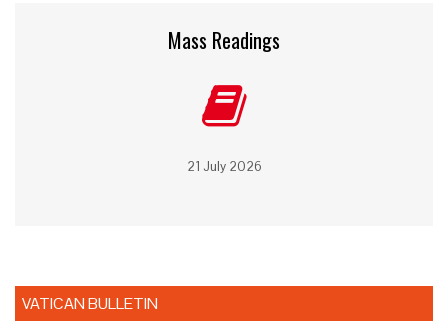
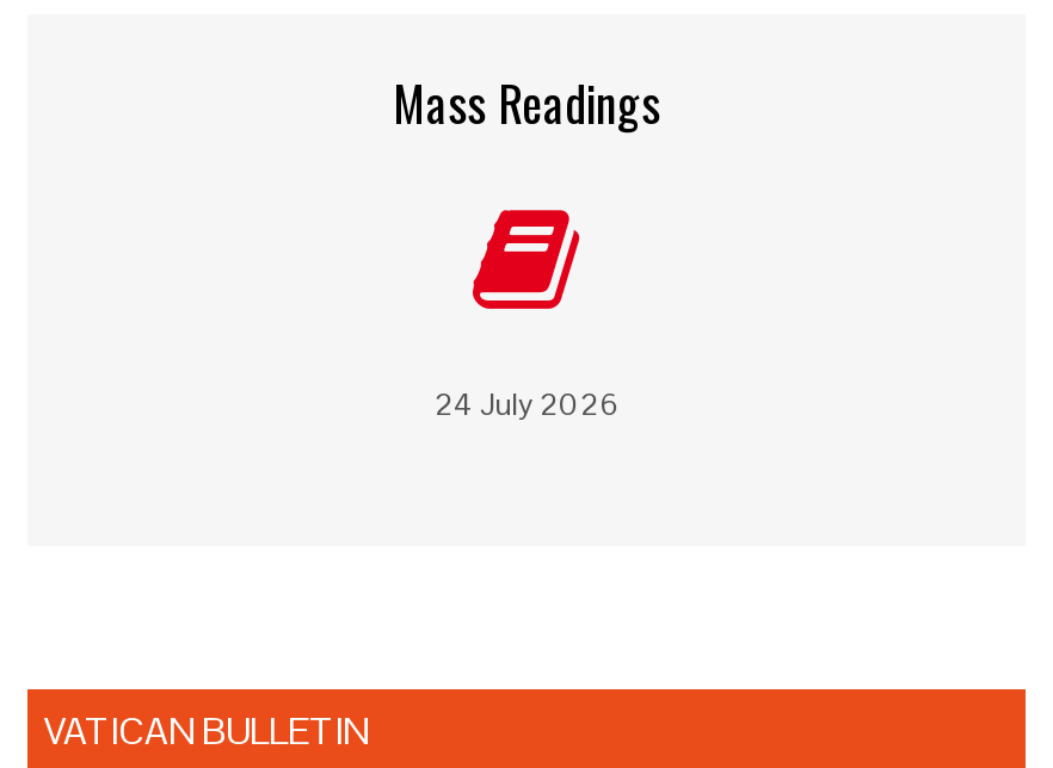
[186,158,261,175] 21 July 2026 -> [435,384,618,425] 24 July 2026

